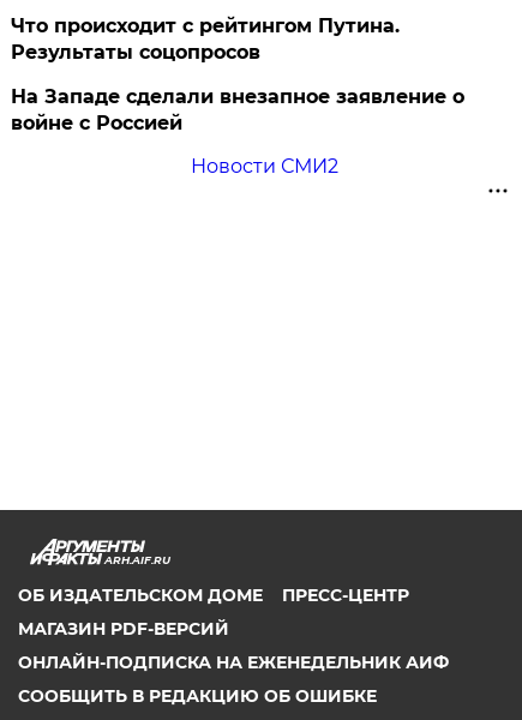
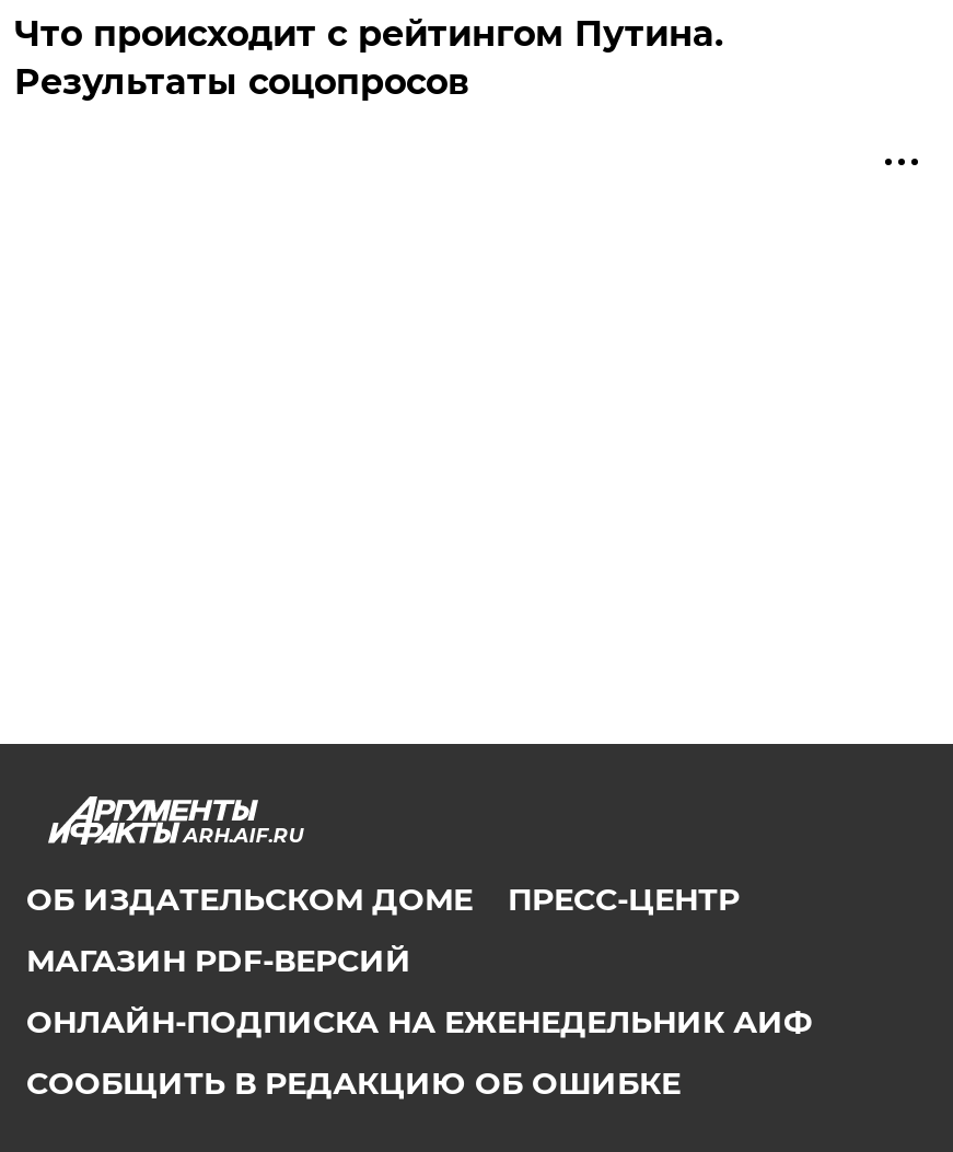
[11,85,465,178] На Западе сделали внезапное заявление о | войне с Россией | Новости СМИ2 -> none

